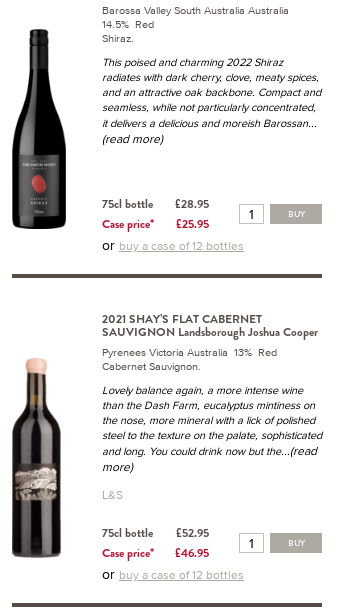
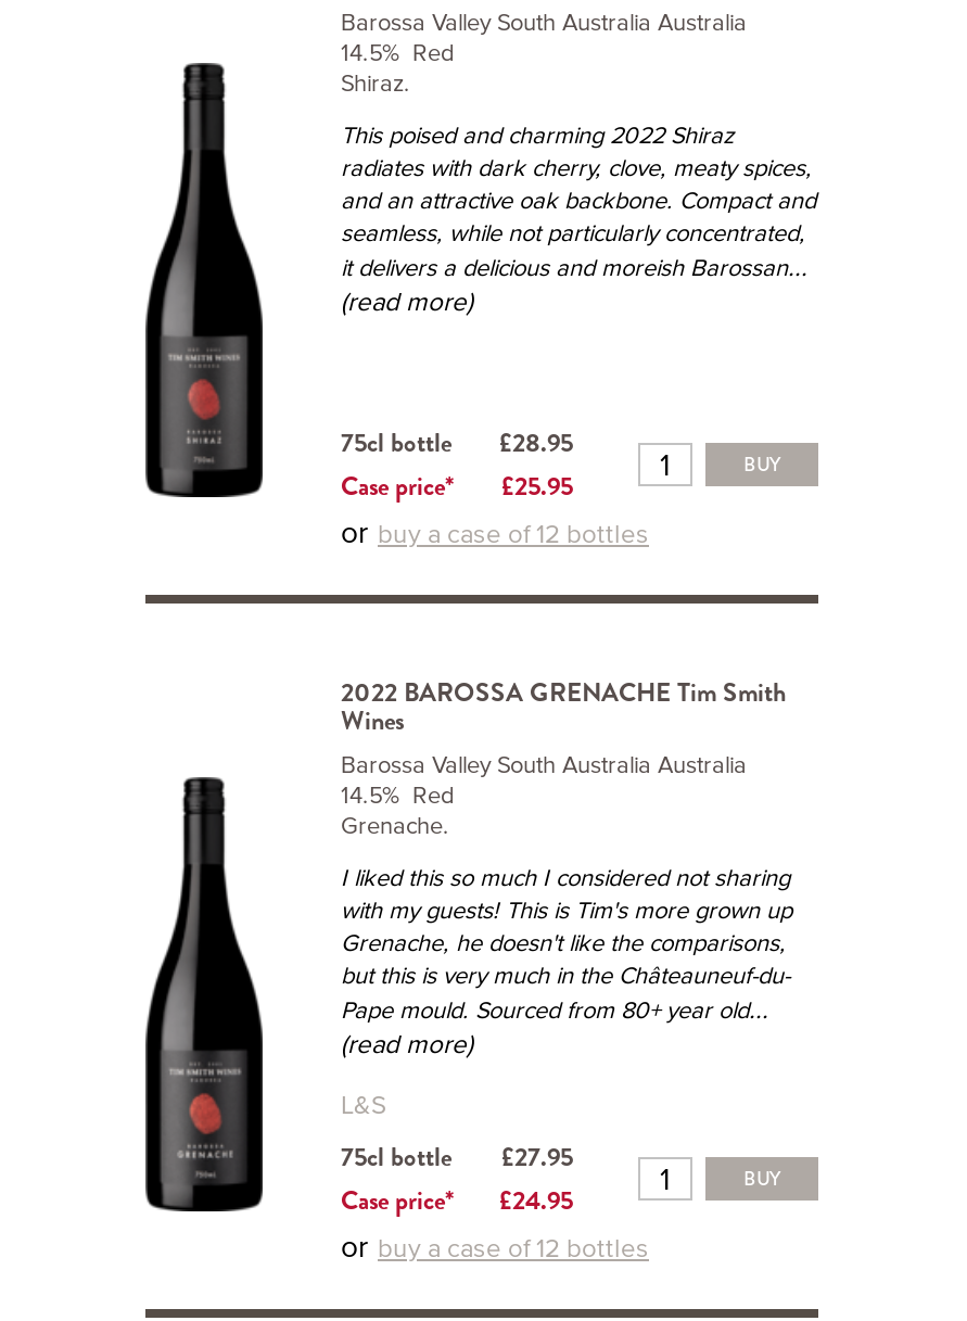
[11,311,318,557] [image] | 2021 SHAY’S FLAT CABERNET | SAUVIGNON Landsborough Joshua Cooper | Pyrenees Victoria Australia 13% Red | Cabernet Sauvignon. -> [145,675,786,1211] [image] | 2022 BAROSSA GRENACHE Tim Smith | Wines | Barossa Valley South Australia Australia | 14.5% Red | Grenache.
[102,382,322,475] Lovely balance again, a more intense wine | than the Dash Farm, eucalyptus mintiness on | the nose, more mineral with a lick of polished | steel to the texture on the palate, sophisticated | and long. You could drink now but the...(read | more) -> [341,859,792,1061] I liked this so much I considered not sharing | with my guests! This is Tim's more grown up | Grenache, he doesn't like the comparisons, | but this is very much in the Châteauneuf-du- | Pape mould. Sourced from 80+ year old... | (read more)
[102,525,209,541] 75cl bottle £52.95 -> [341,1139,573,1174] 75cl bottle £27.95
[102,545,209,561] Case price* £46.95 -> [341,1183,573,1217] Case price* £24.95

